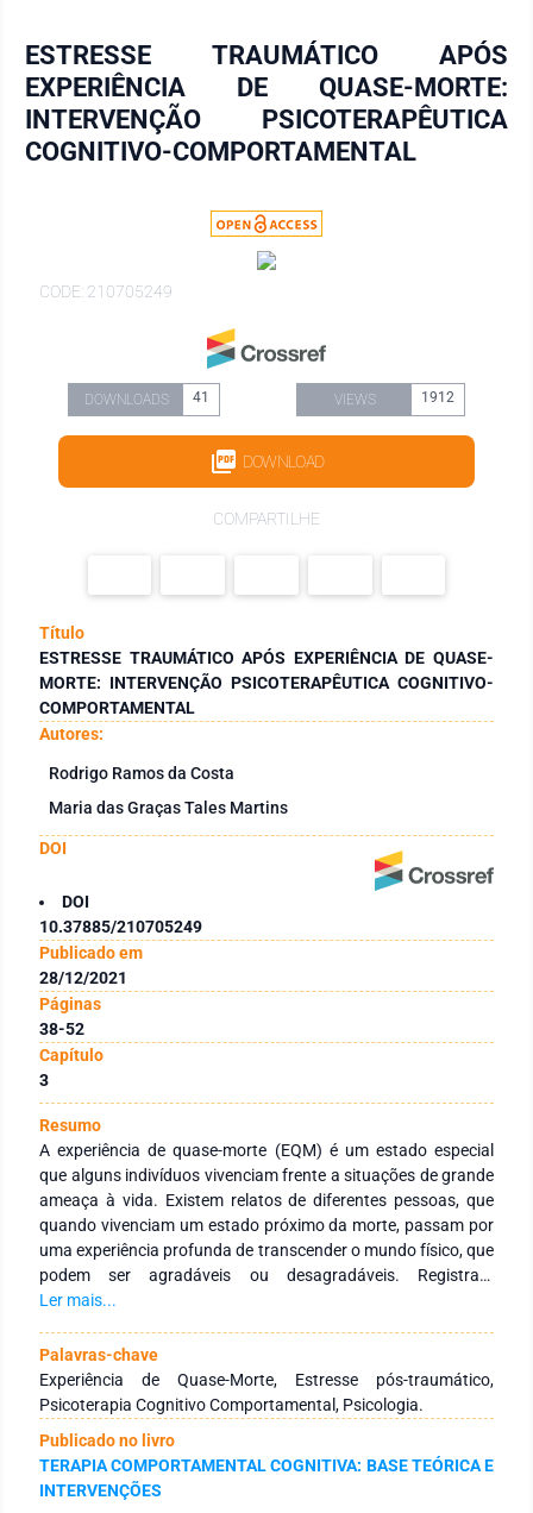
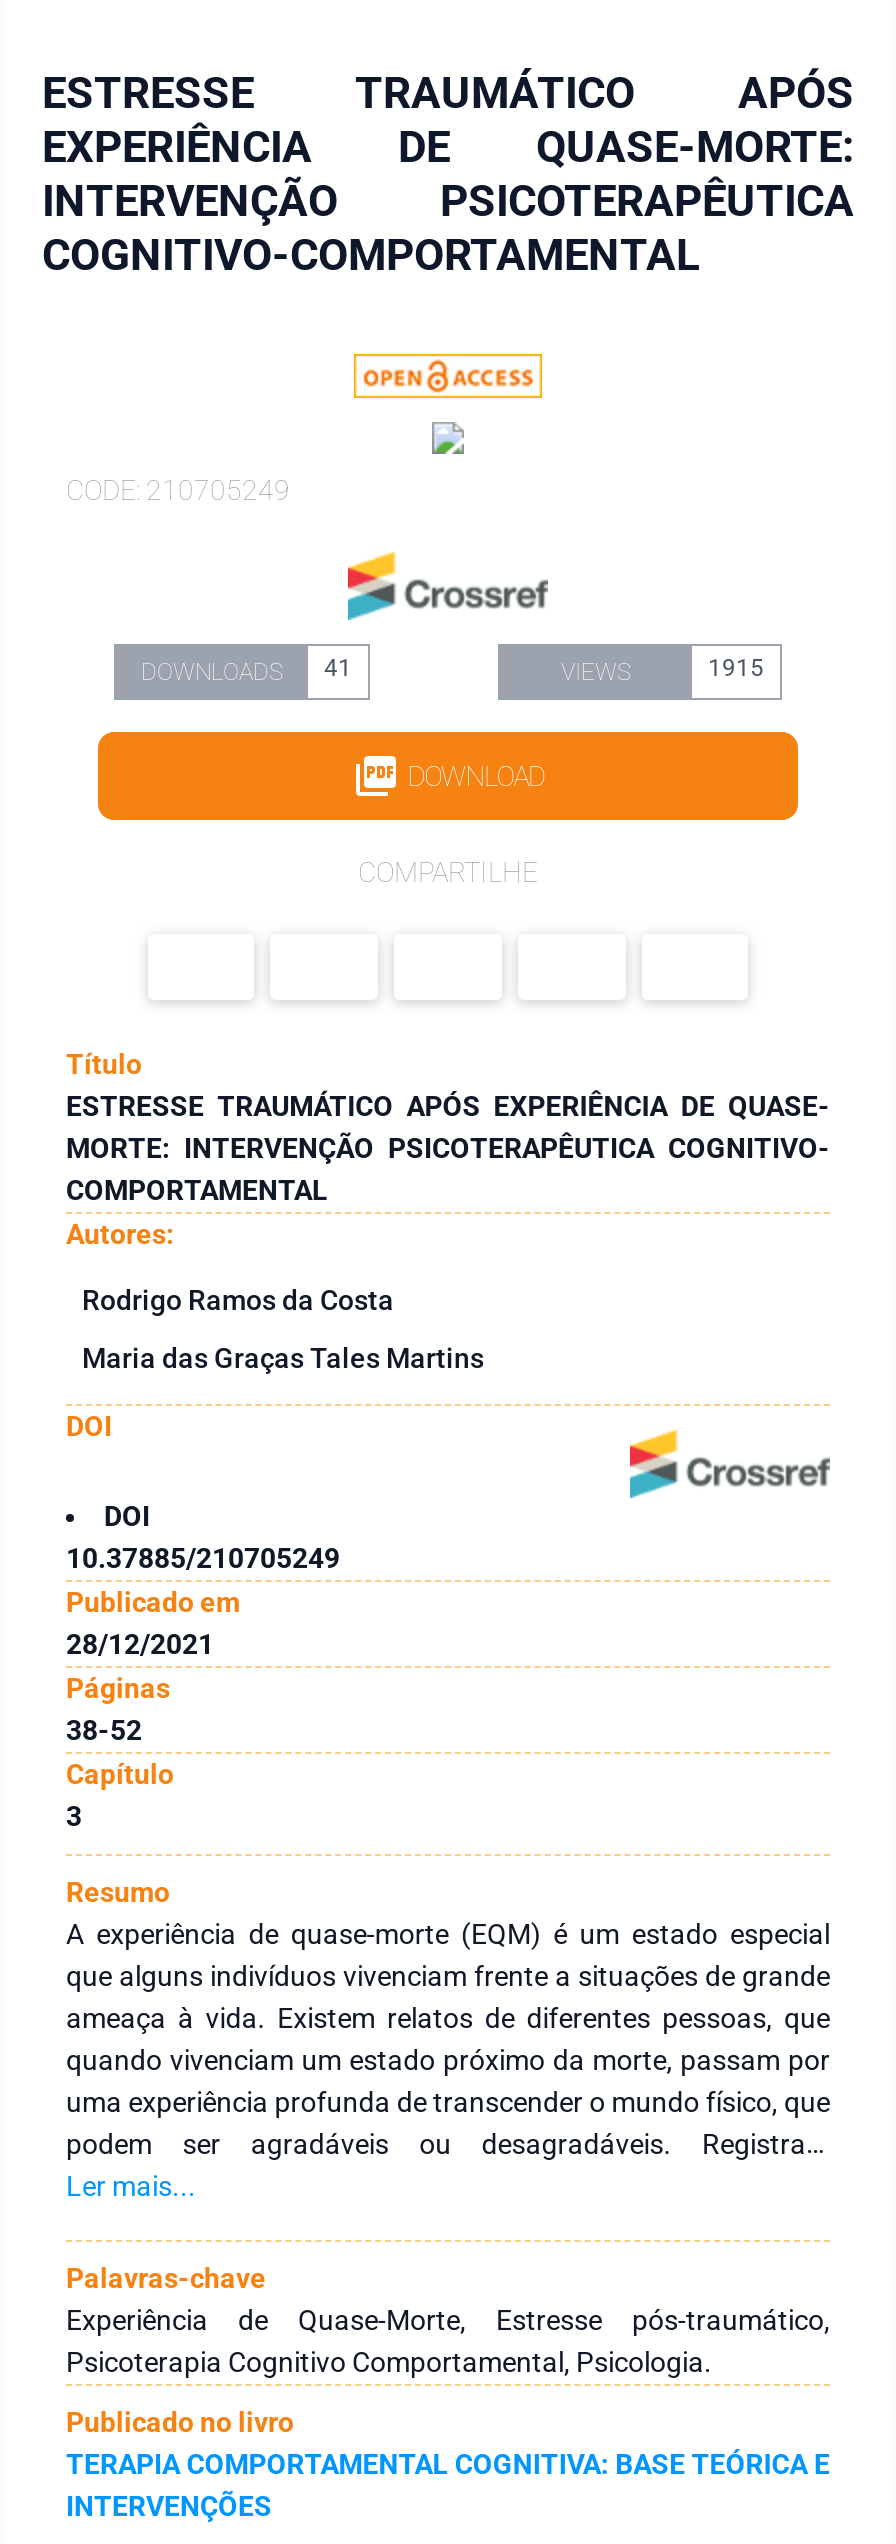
[421,389,454,406] 1912 -> [708,654,764,682] 1915

